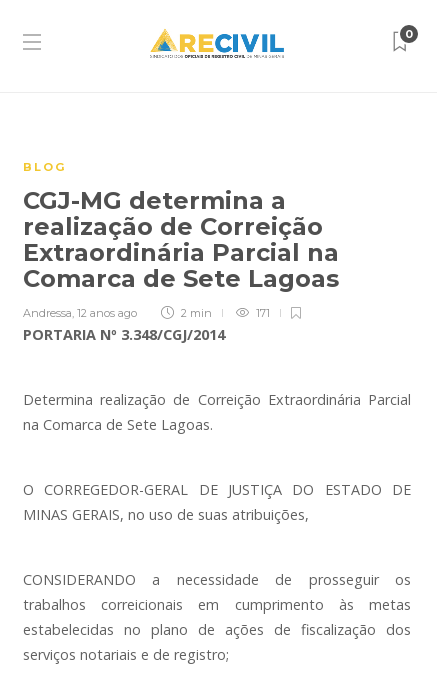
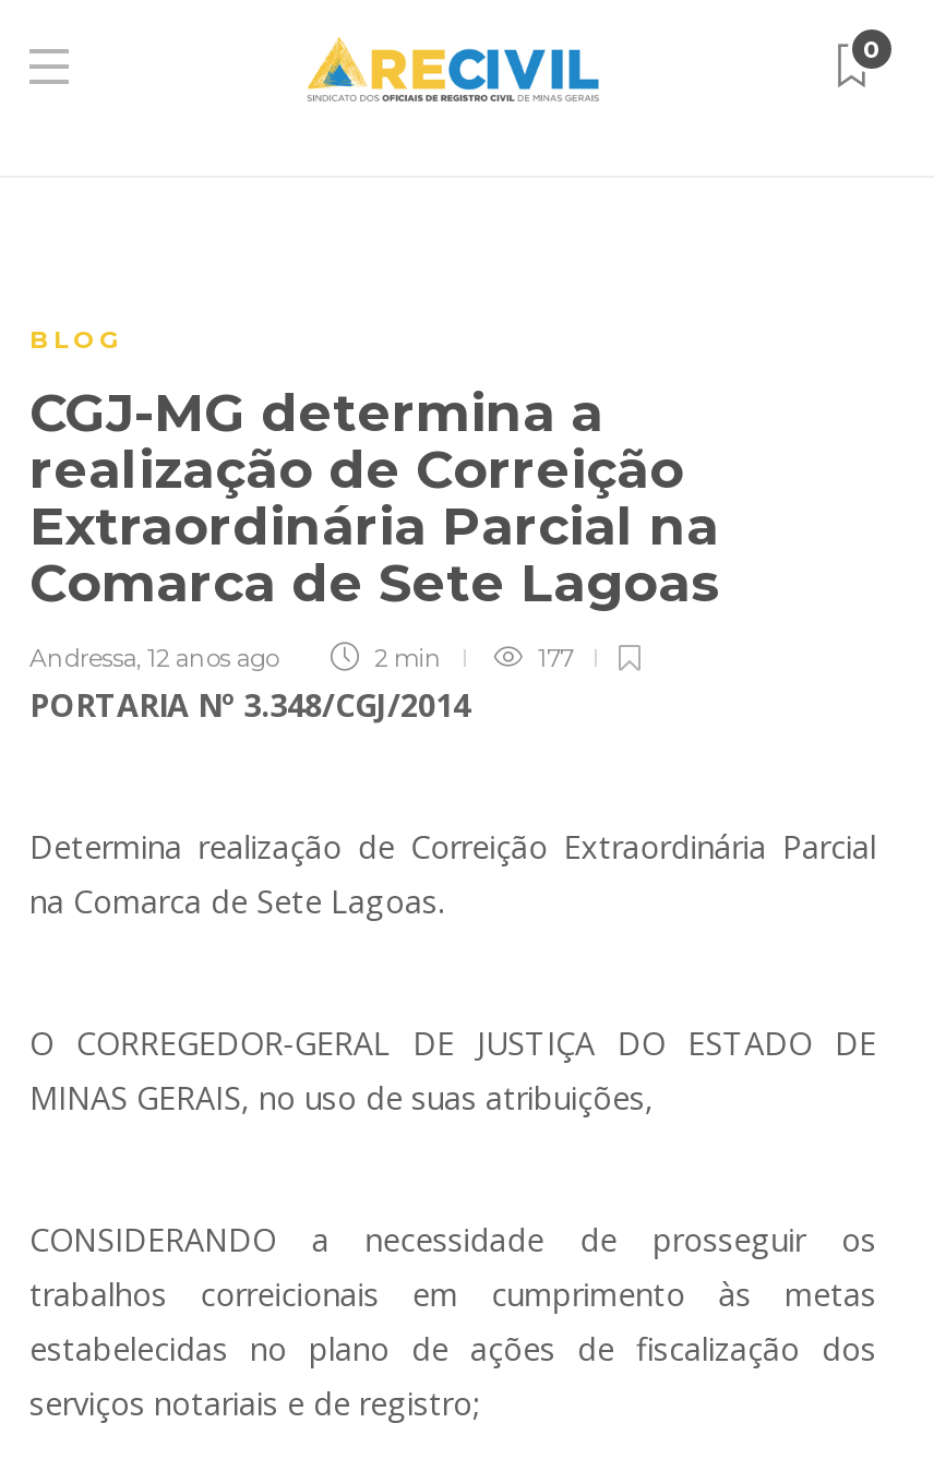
[253,306,270,320] 171 -> [531,643,573,673] 177

